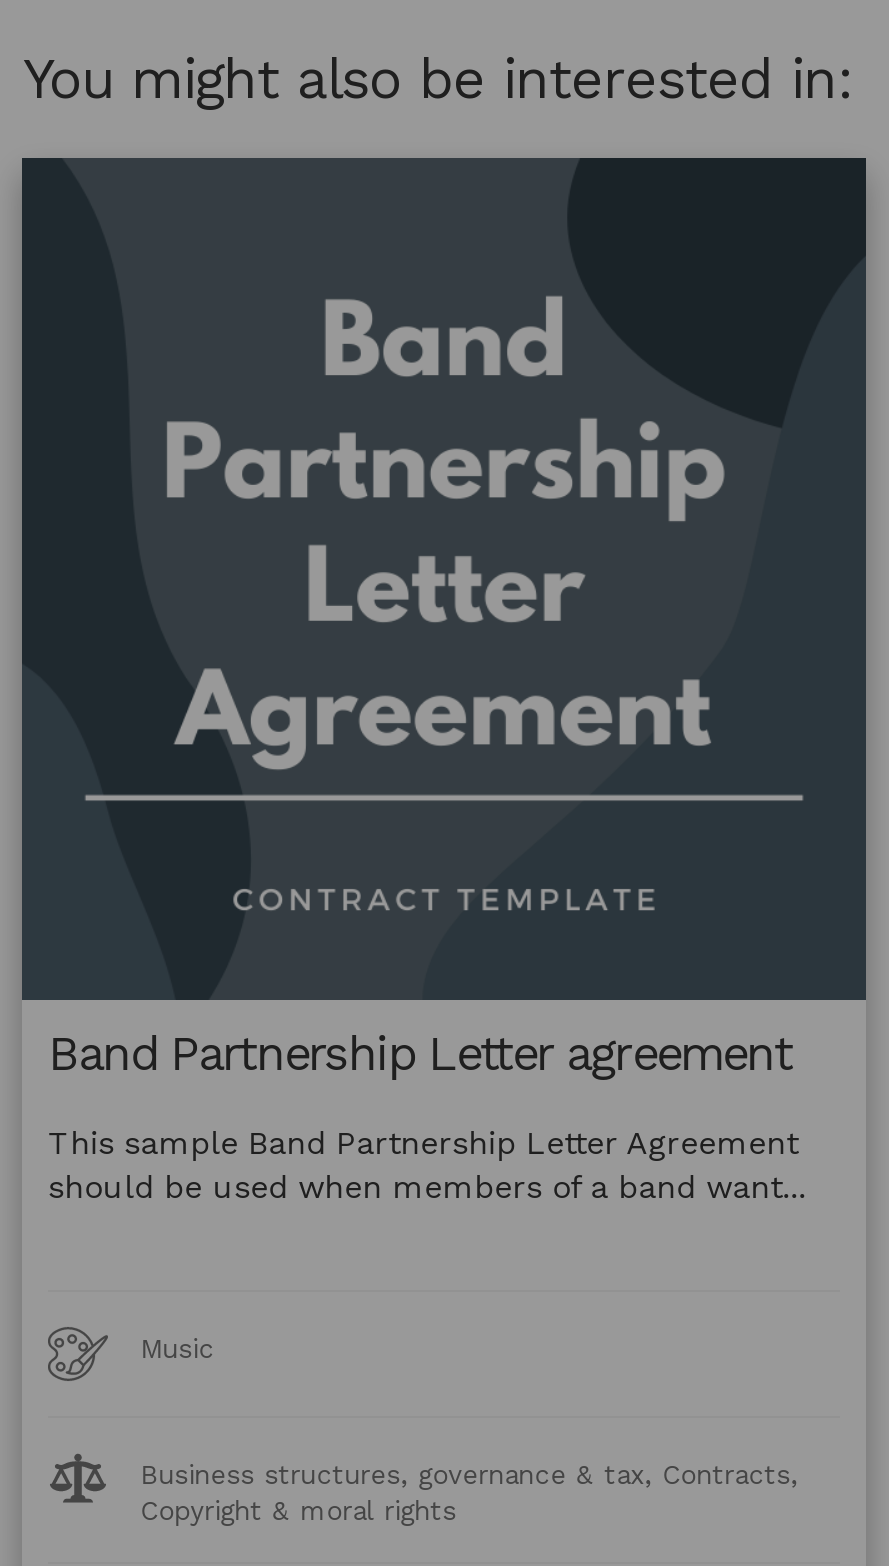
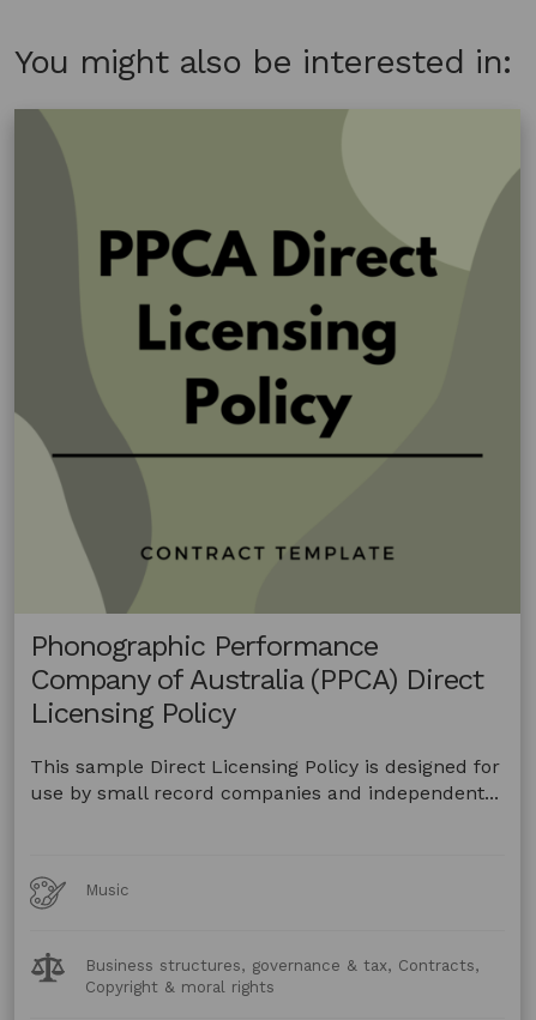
[20,156,866,1082] [image] | Band Partnership Letter agreement -> [14,109,520,730] [image] | Phonographic Performance | Company of Australia (PPCA) Direct | Licensing Policy
[48,1124,806,1206] This sample Band Partnership Letter Agreement | should be used when members of a band want... -> [30,755,500,804] This sample Direct Licensing Policy is designed for | use by small record companies and independent...

